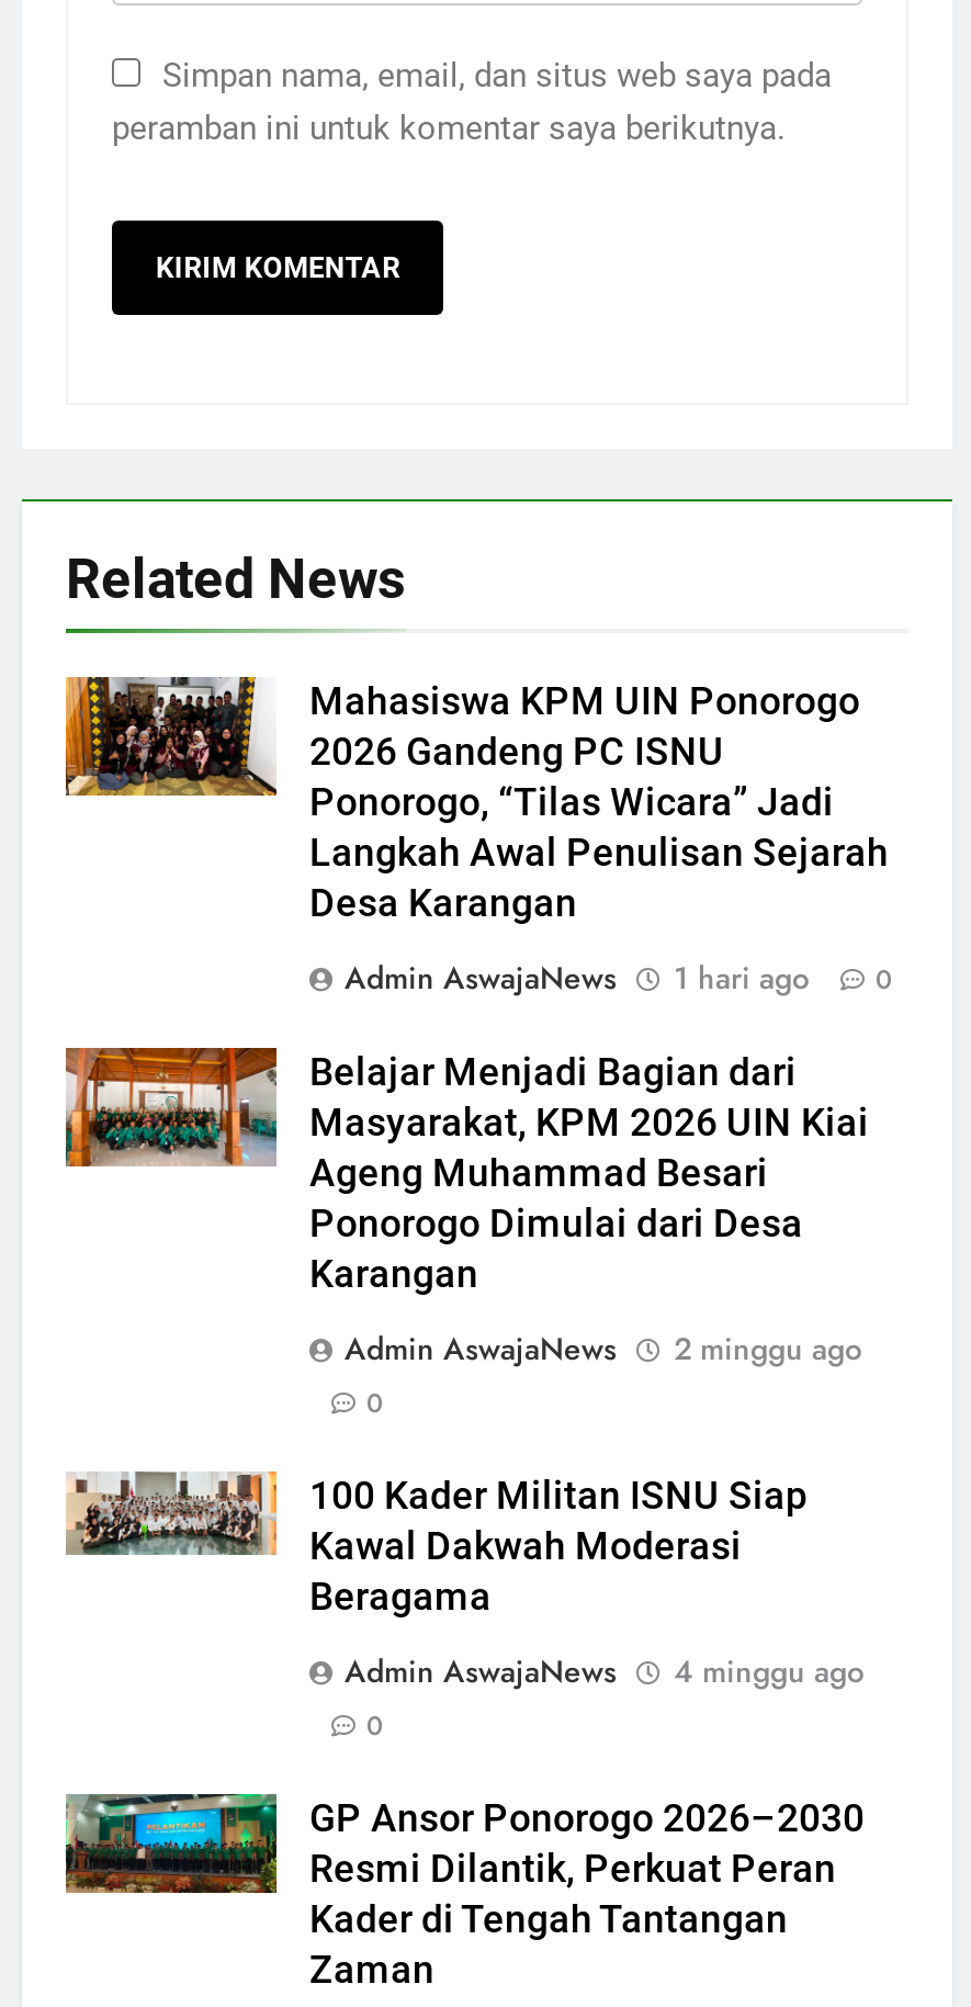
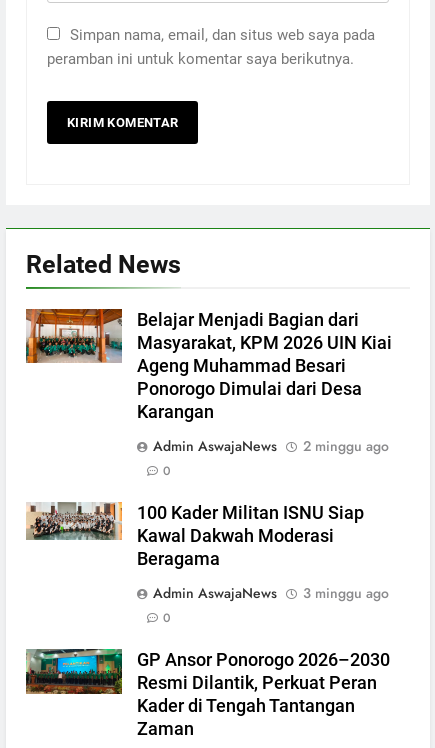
[64,676,893,1001] [image] | Mahasiswa KPM UIN Ponorogo | 2026 Gandeng PC ISNU | Ponorogo, “Tilas Wicara” Jadi | Langkah Awal Penulisan Sejarah | Desa Karangan | Admin AswajaNews | 1 hari ago | 0 -> none
[345,1651,865,1694] Admin AswajaNews 4 minggu ago -> [153,583,389,603] Admin AswajaNews 3 minggu ago

